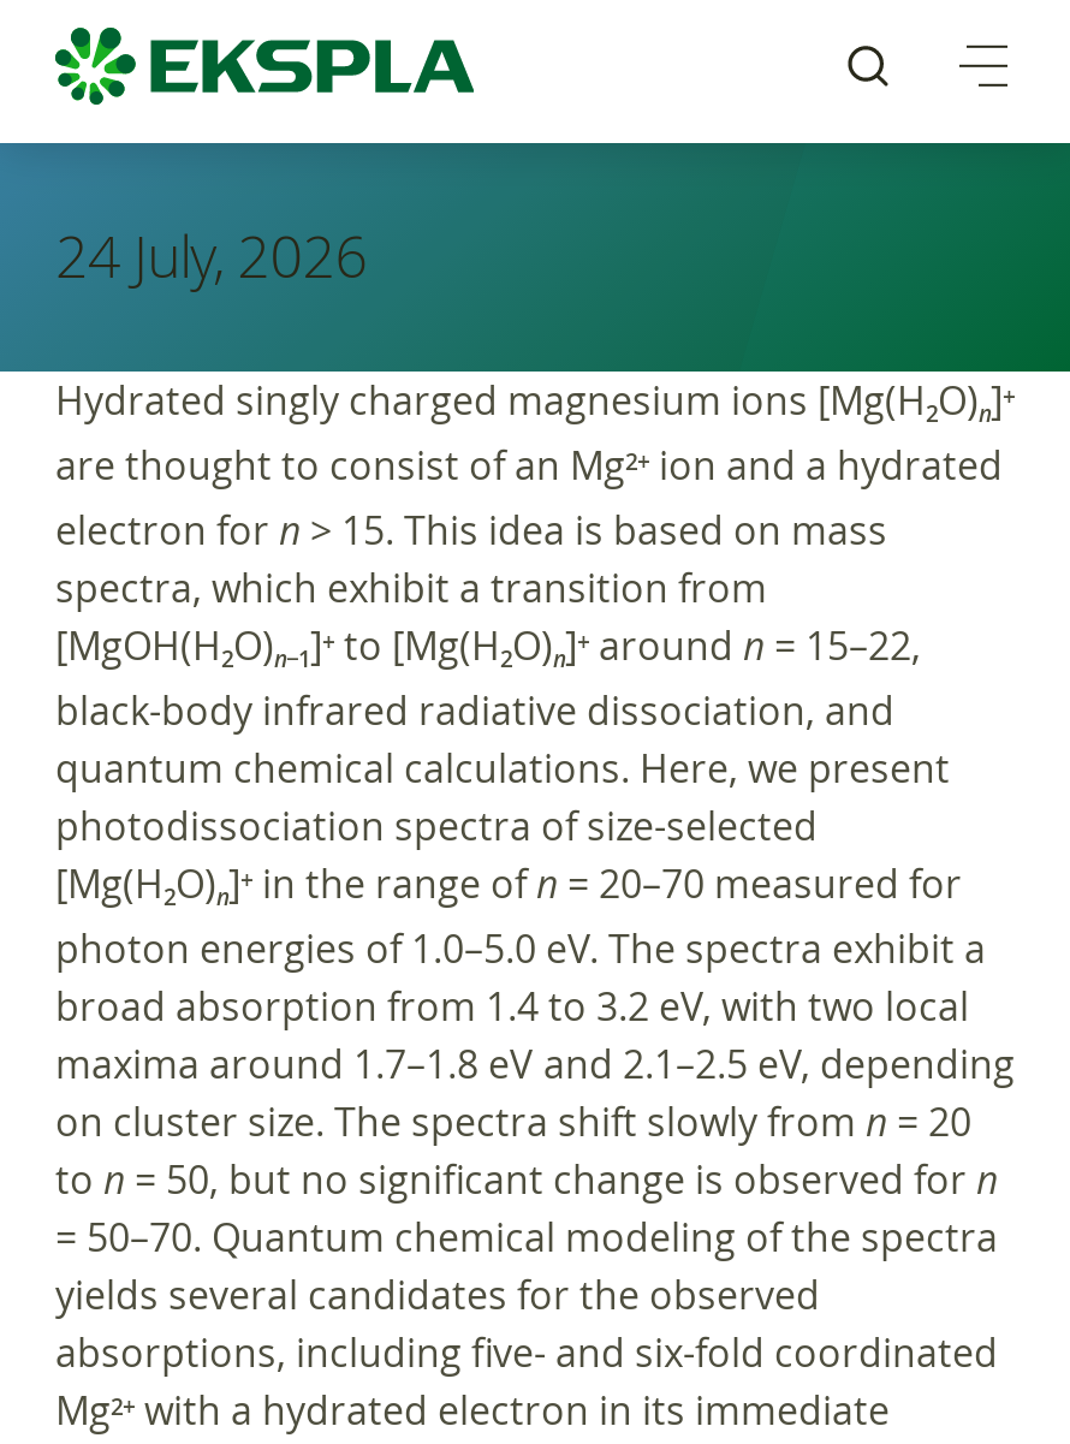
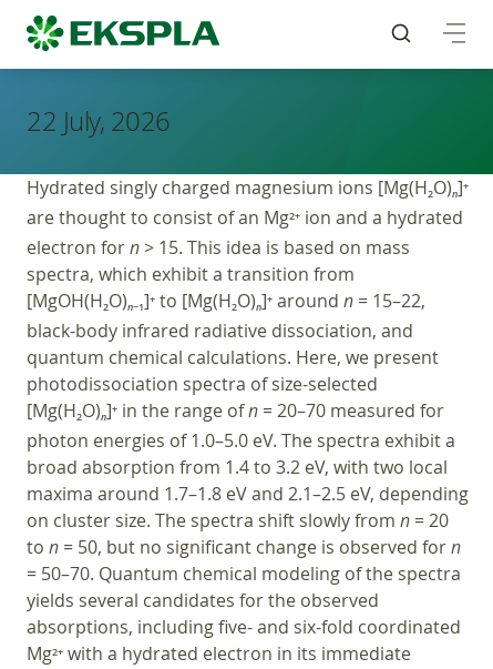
[55,218,367,295] 24 July, 2026 -> [27,103,170,139] 22 July, 2026

